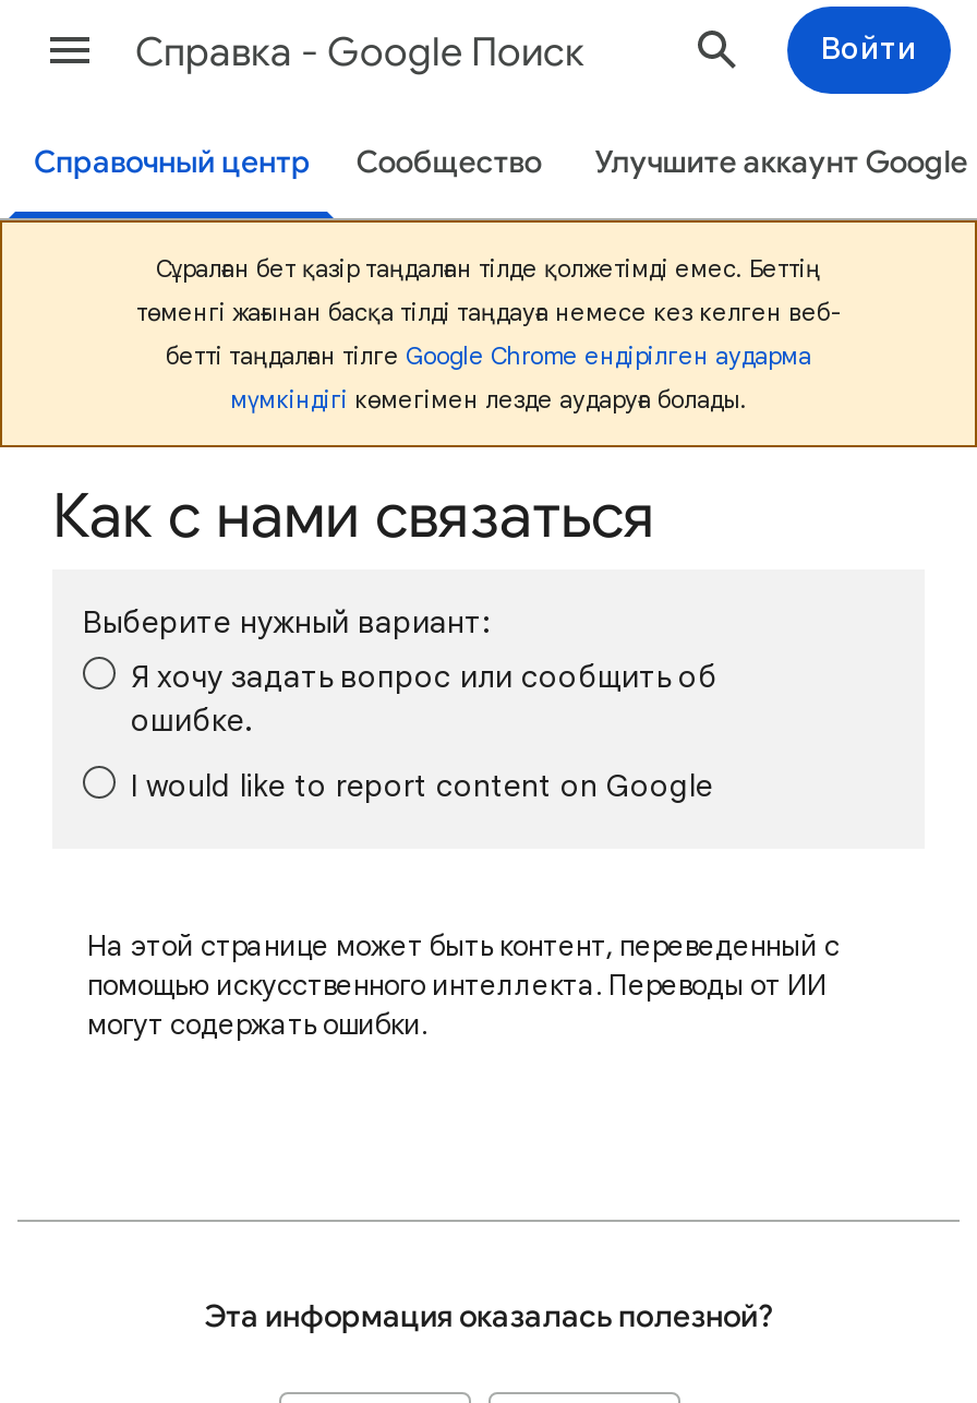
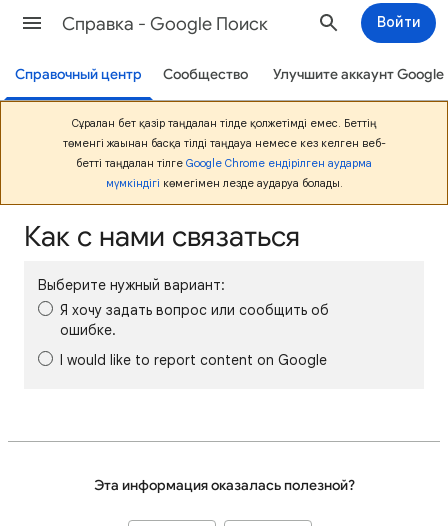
[87,927,840,1043] На этой странице может быть контент, переведенный с | помощью искусственного интеллекта. Переводы от ИИ | могут содержать ошибки. -> none

